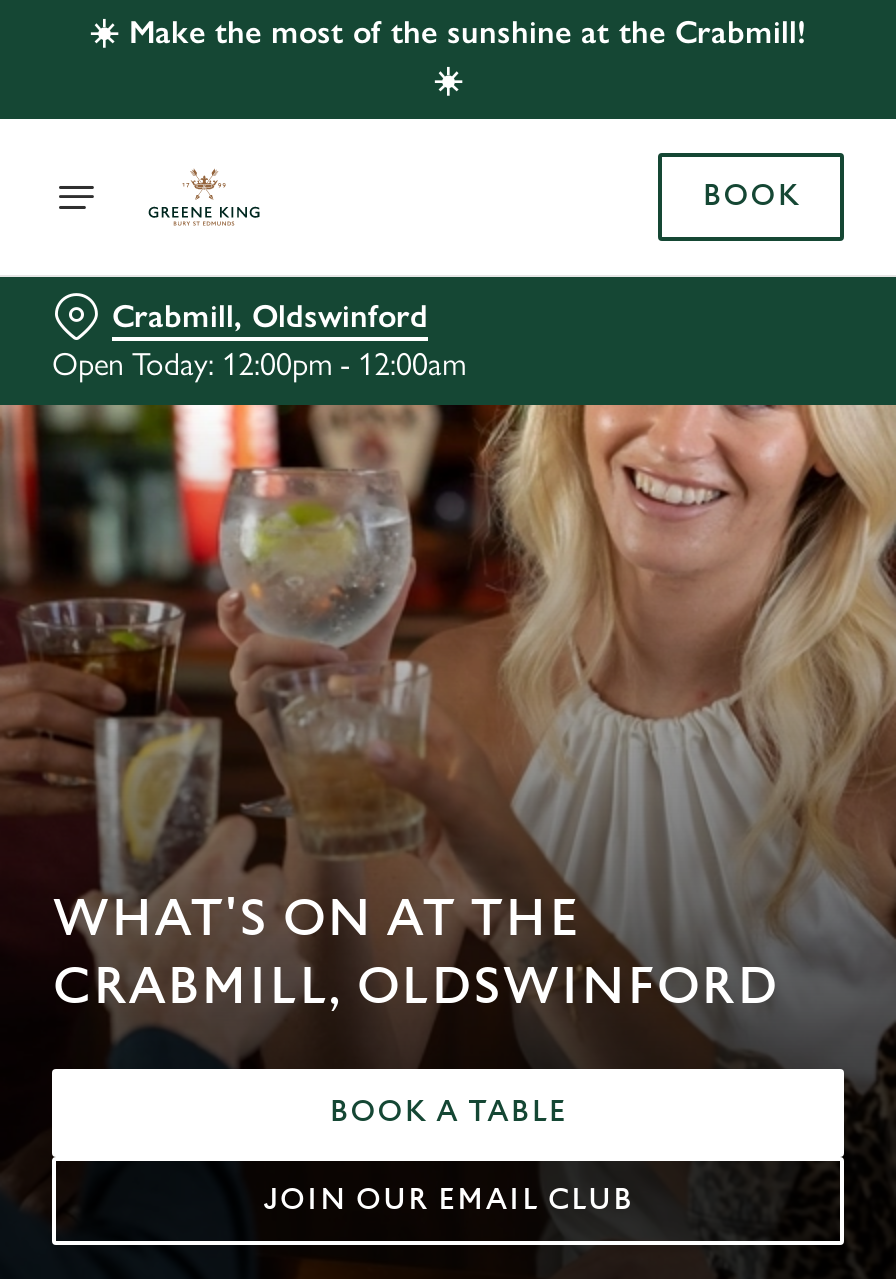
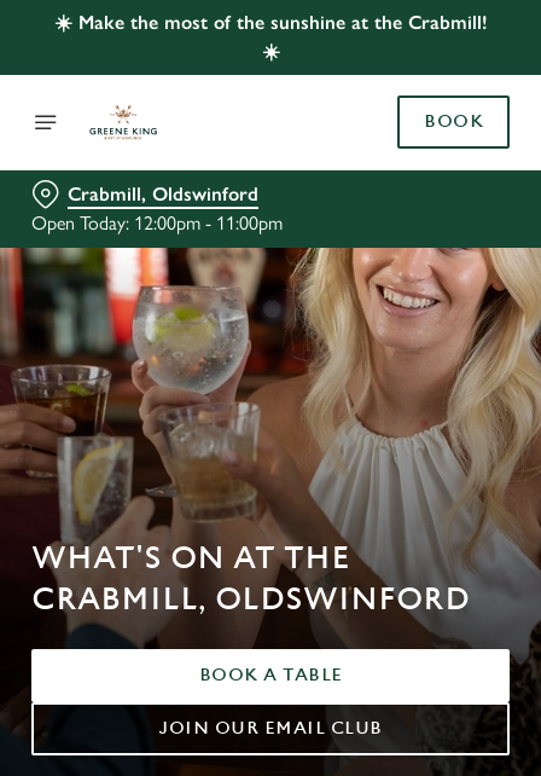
[52,345,466,383] Open Today: 12:00pm - 12:00am -> [31,212,283,234] Open Today: 12:00pm - 11:00pm

